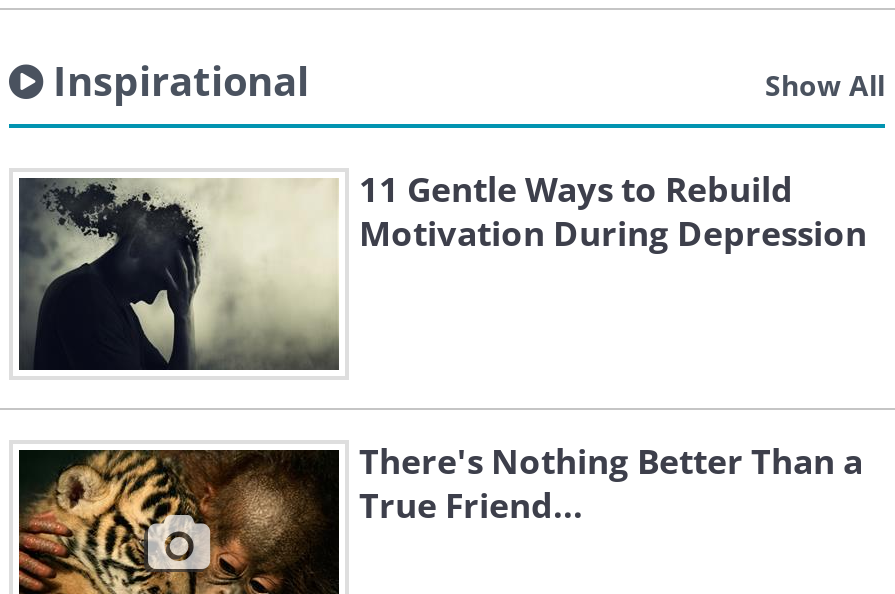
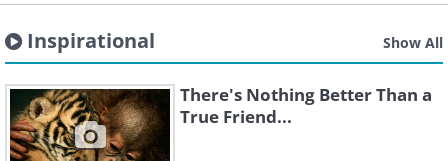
[19,166,867,372] [image] | 11 Gentle Ways to Rebuild | Motivation During Depression -> none

